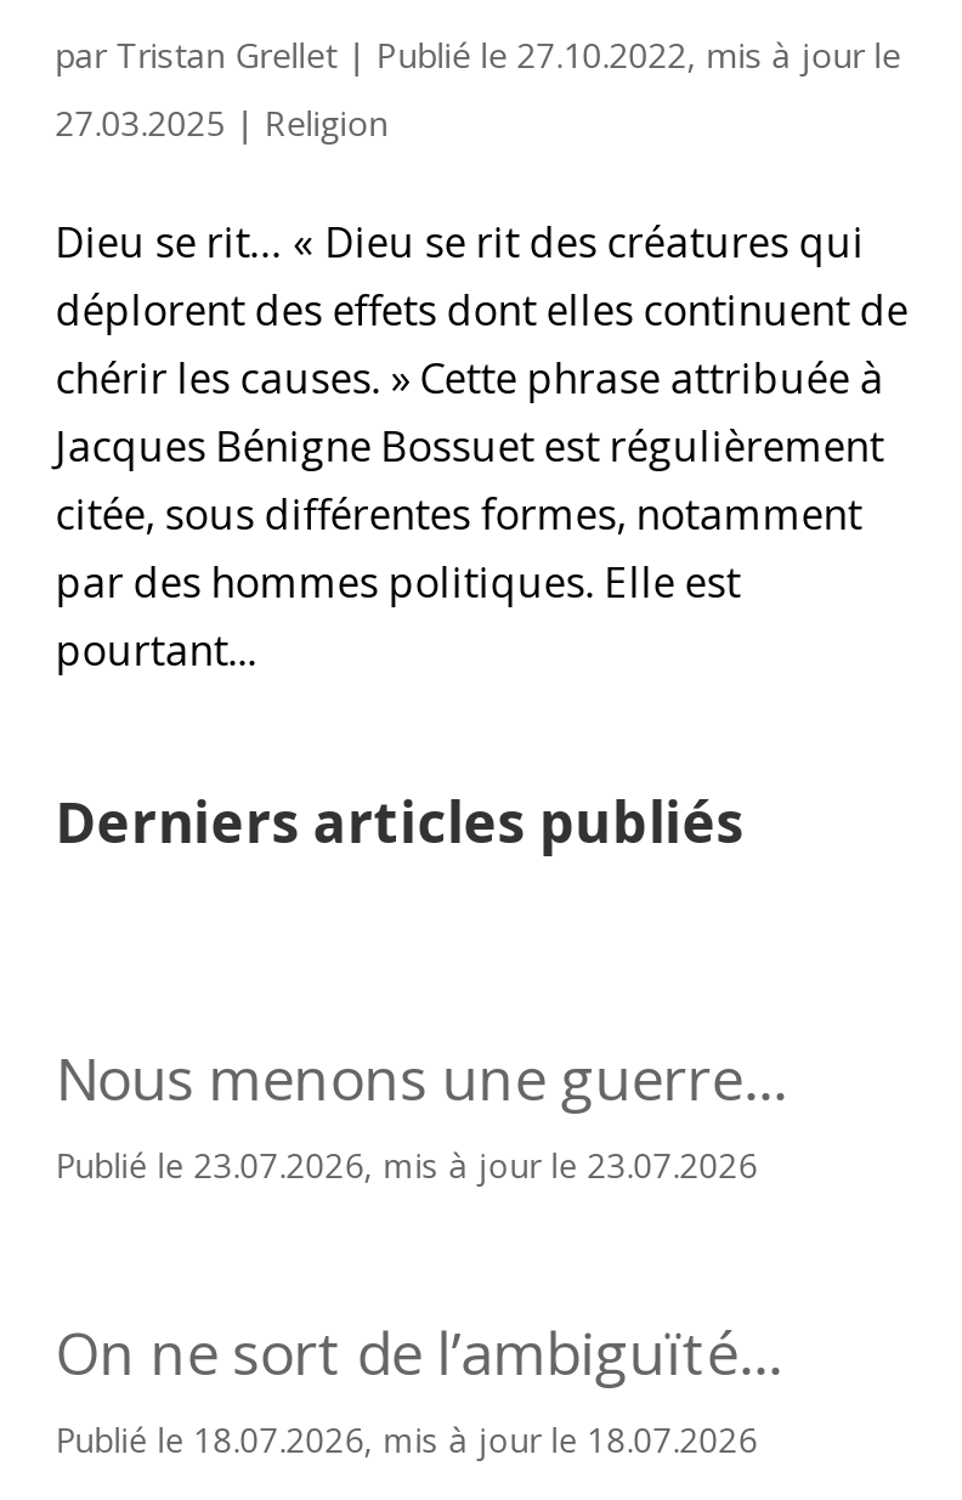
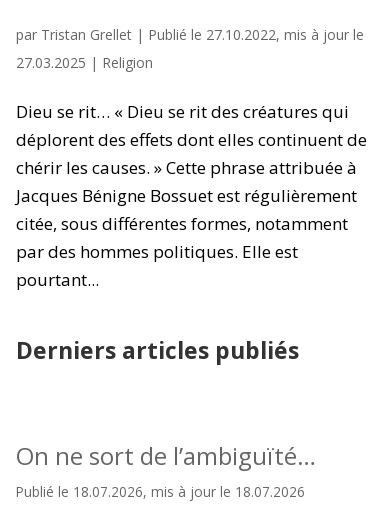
[55,1037,789,1188] Nous menons une guerre… | Publié le 23.07.2026, mis à jour le 23.07.2026 -> none

